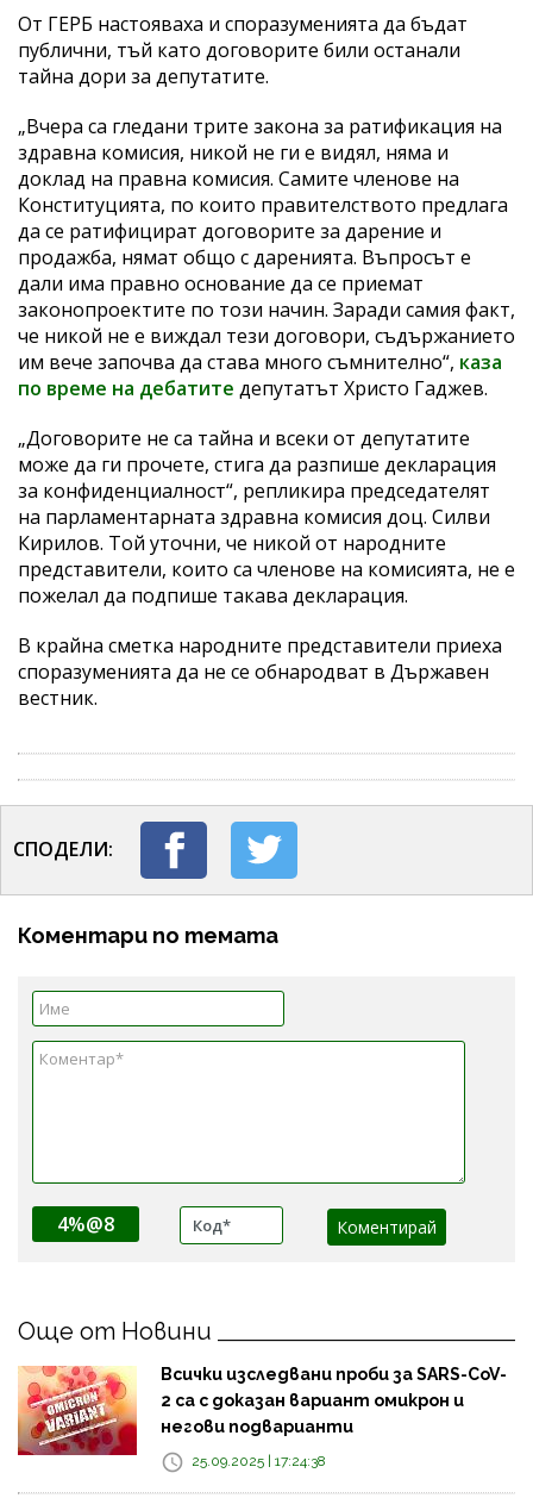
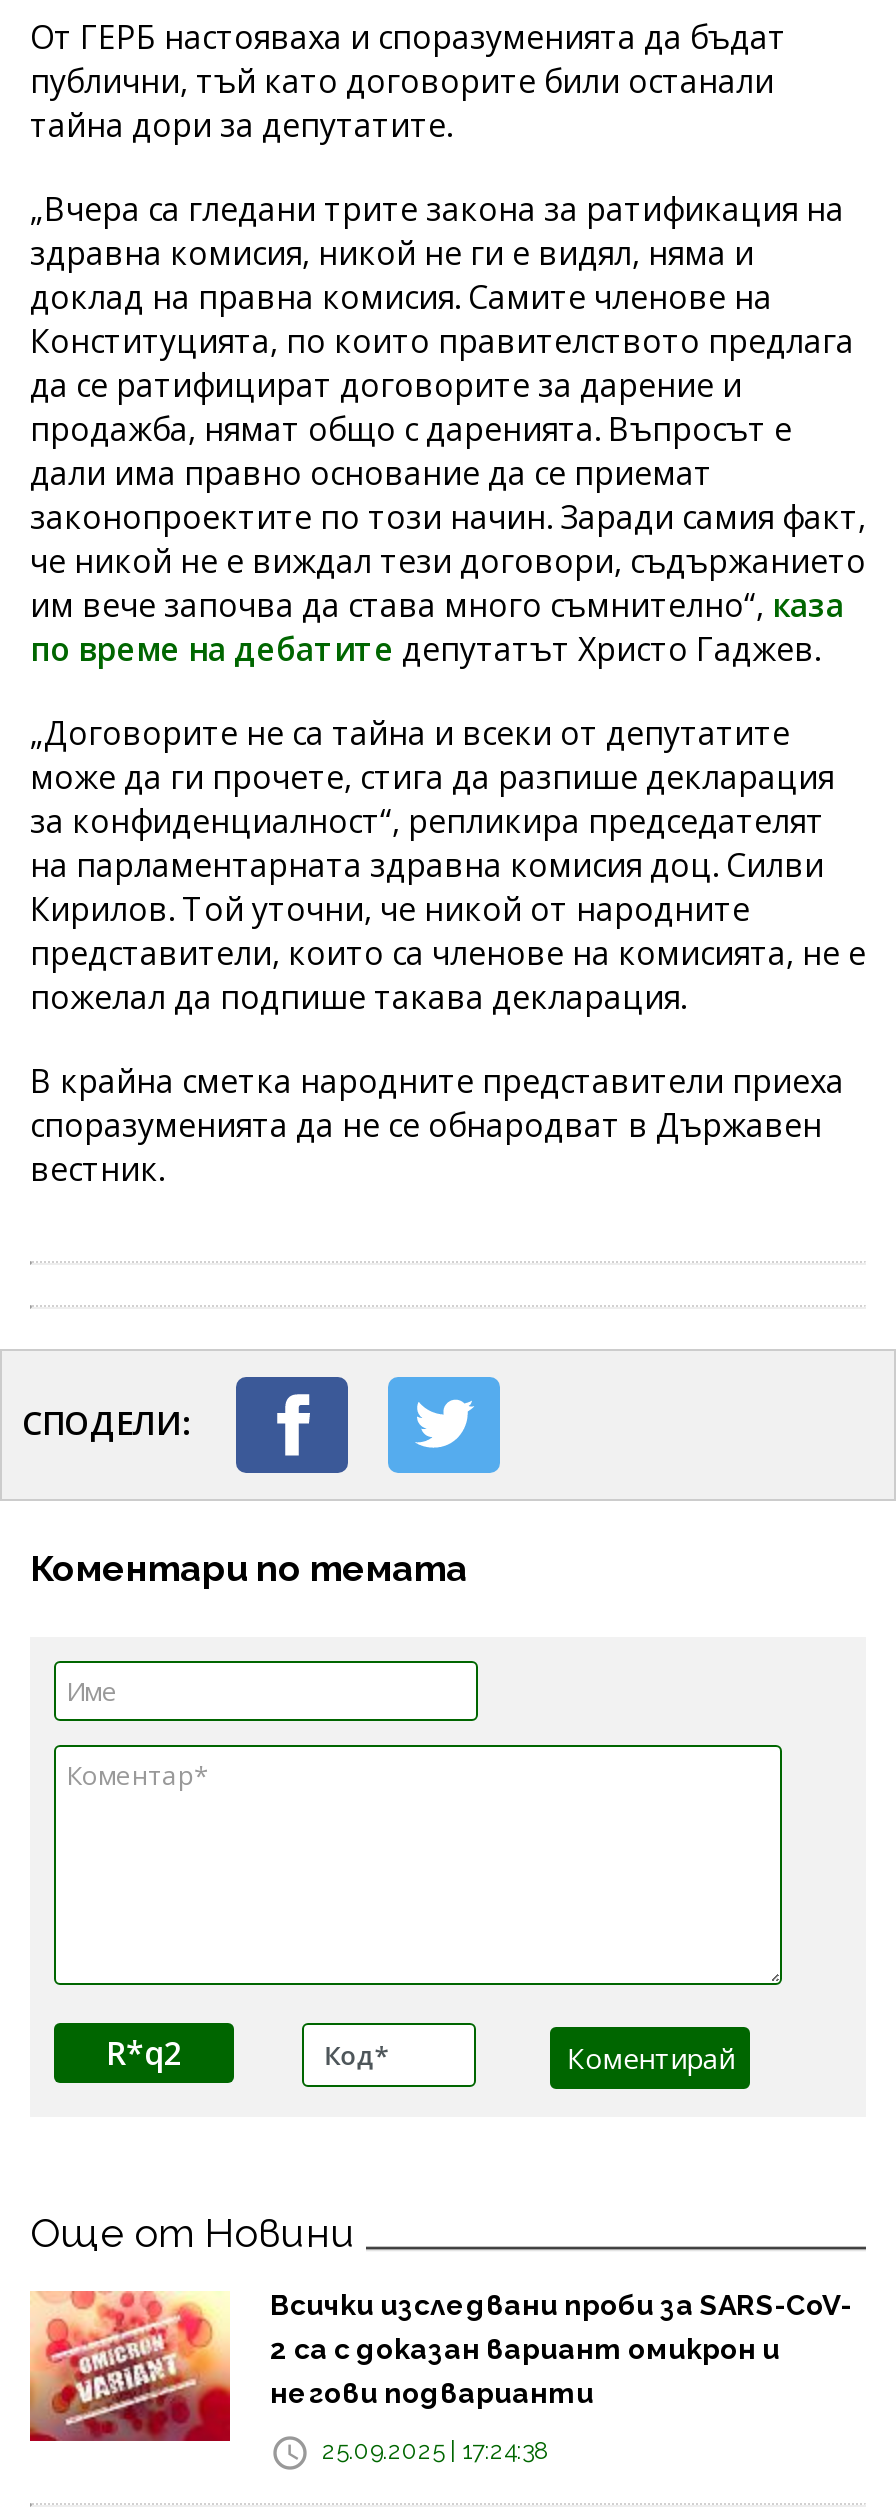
[57,1211,114,1237] 4%@8 -> [106,2030,182,2074] R*q2

